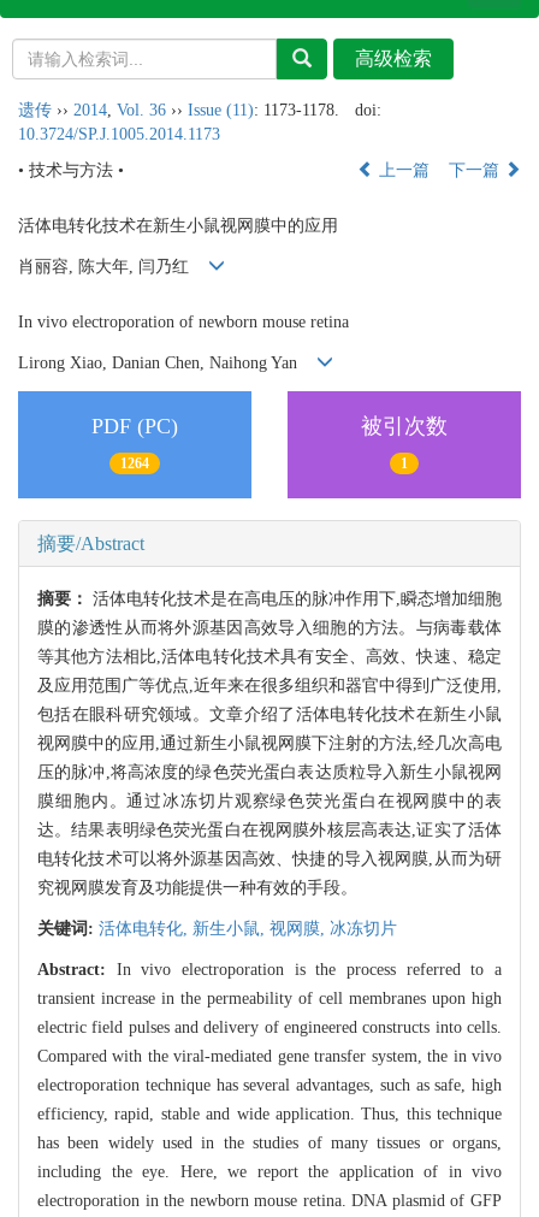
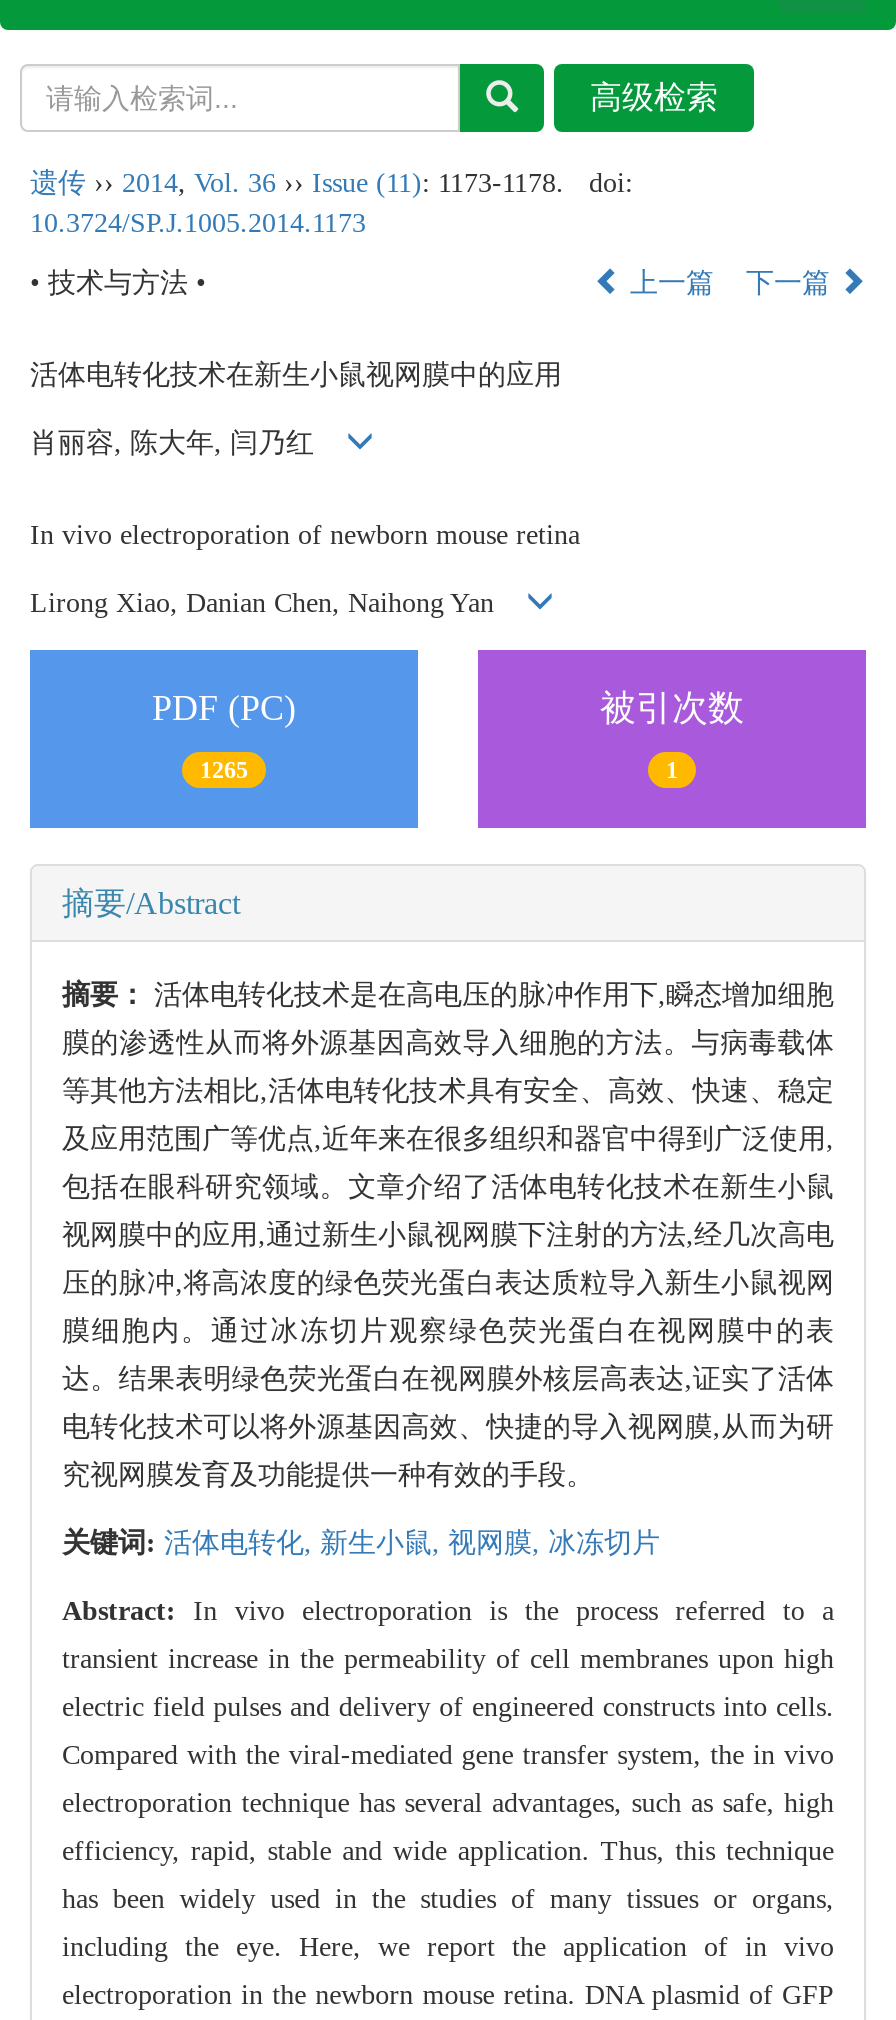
[120,455,149,472] 1264 -> [200,755,248,783] 1265

